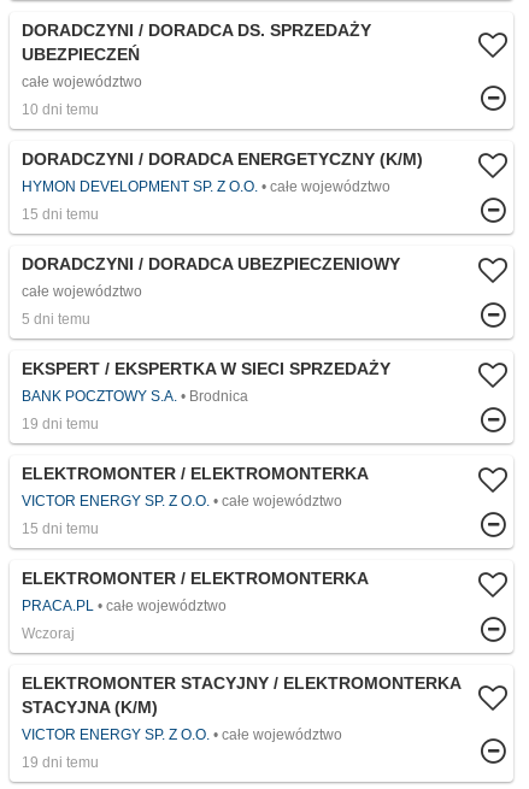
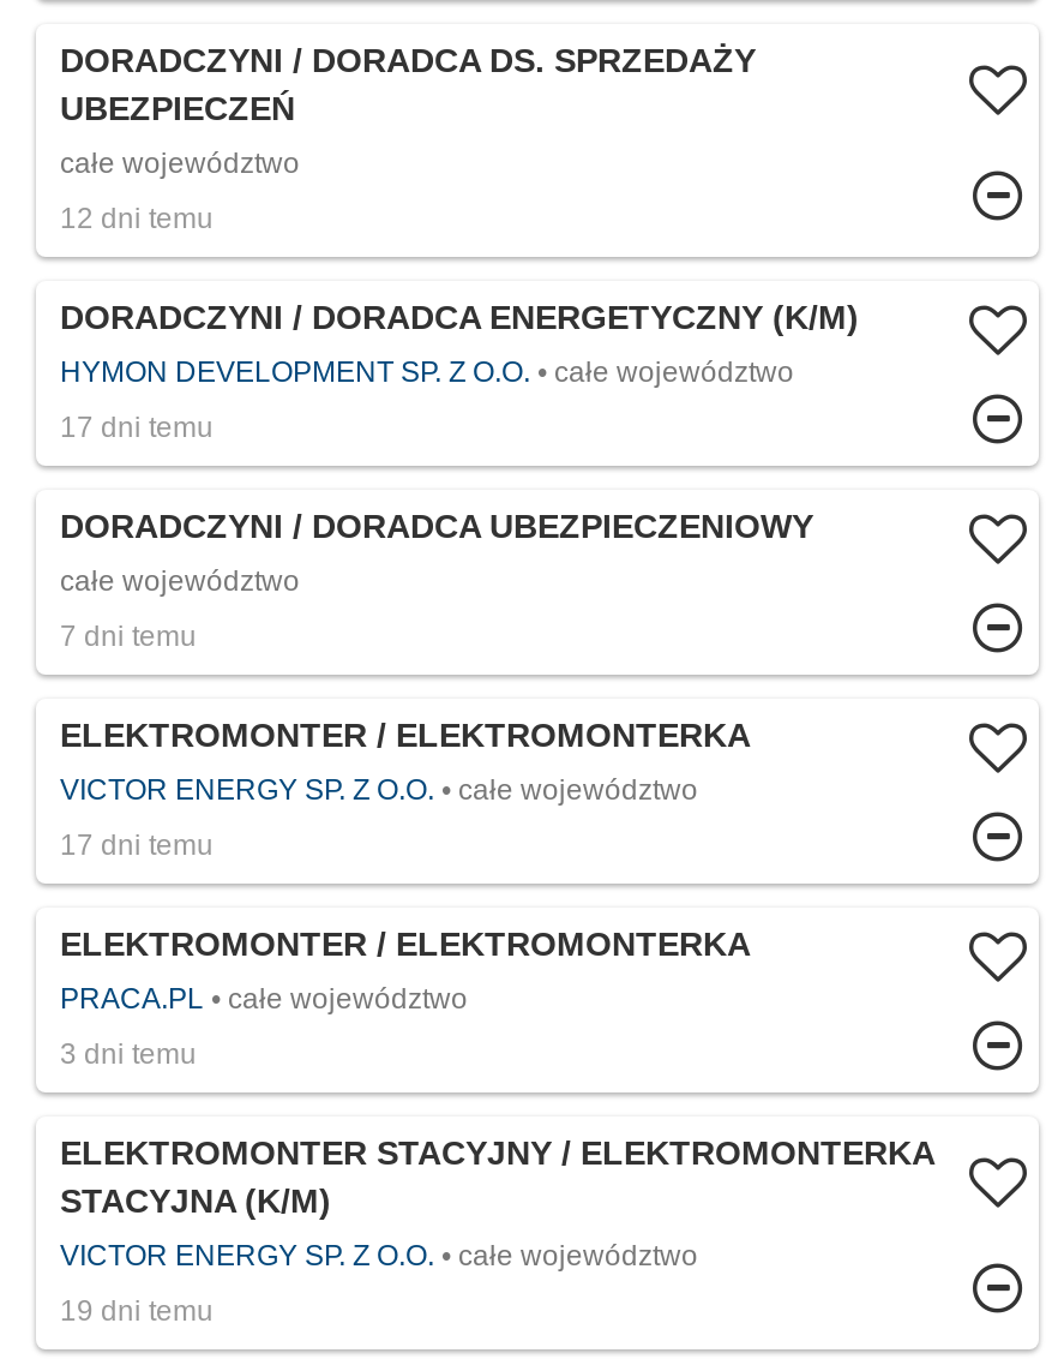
[22,102,99,119] 10 dni temu -> [60,203,214,236] 12 dni temu
[22,206,99,223] 15 dni temu -> [60,412,214,445] 17 dni temu
[22,311,390,433] 5 dni temu | EKSPERT / EKSPERTKA W SIECI SPRZEDAŻY | BANK POCZTOWY S.A. | Brodnica | 19 dni temu -> [60,620,197,654] 7 dni temu
[22,521,99,538] 15 dni temu -> [60,829,214,863] 17 dni temu
[22,626,75,643] Wczoraj -> [60,1038,197,1072] 3 dni temu

